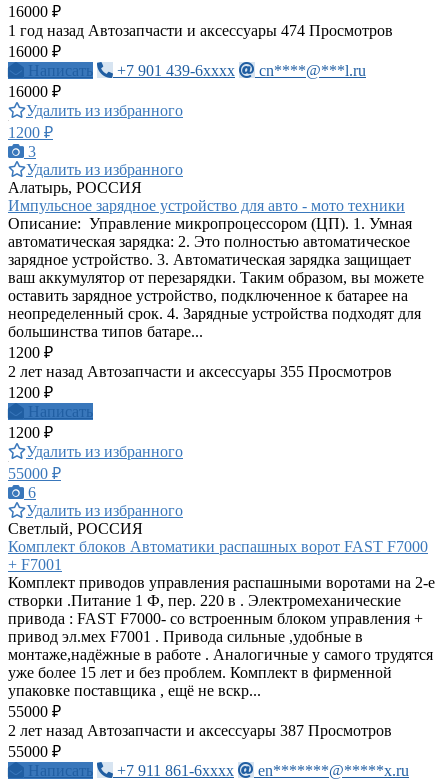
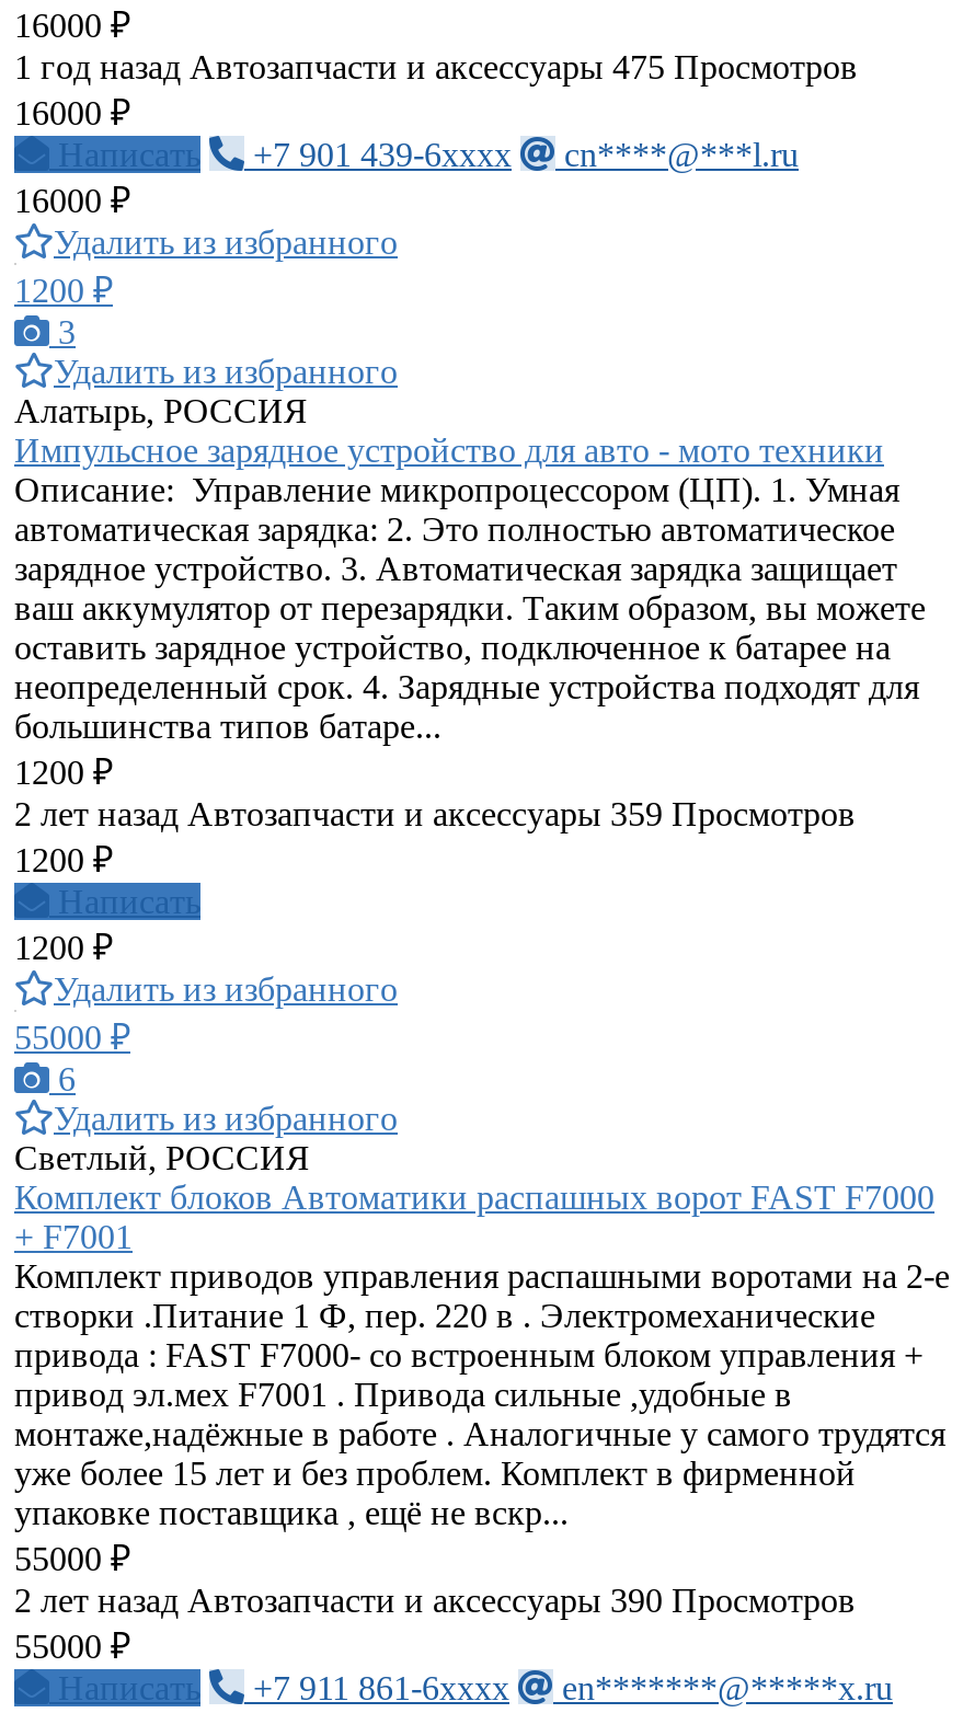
[8,22,393,39] 1 год назад Автозапчасти и аксессуары 474 Просмотров -> [14,48,858,85] 1 год назад Автозапчасти и аксессуары 475 Просмотров
[8,363,392,380] 2 лет назад Автозапчасти и аксессуары 355 Просмотров -> [14,795,856,832] 2 лет назад Автозапчасти и аксессуары 359 Просмотров
[8,722,392,739] 2 лет назад Автозапчасти и аксессуары 387 Просмотров -> [14,1581,856,1618] 2 лет назад Автозапчасти и аксессуары 390 Просмотров

